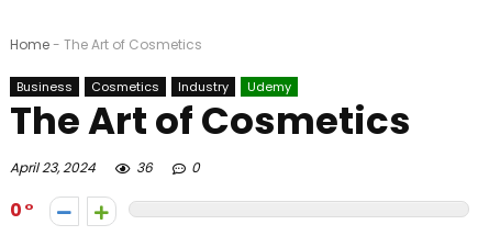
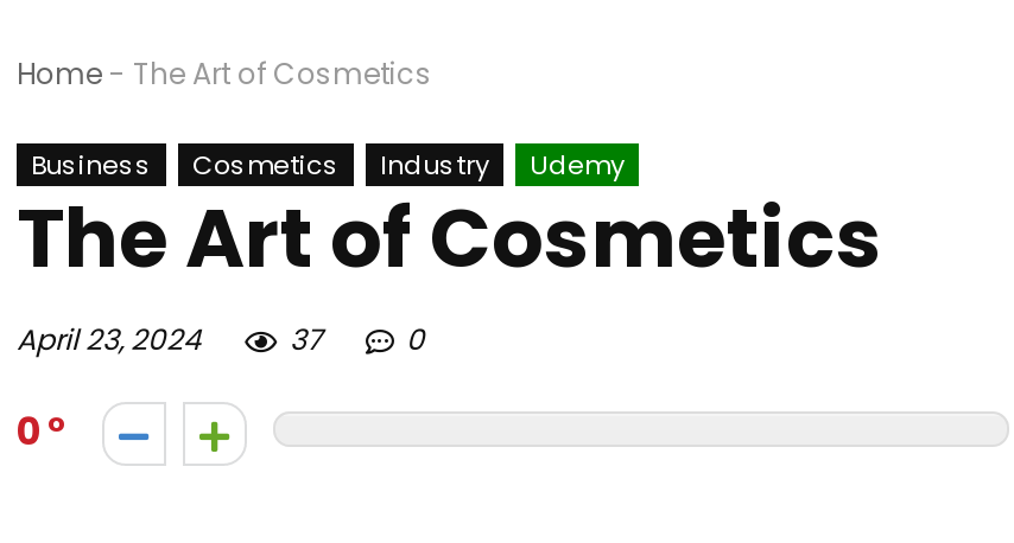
[136,158,153,177] 36 -> [290,319,323,359] 37

